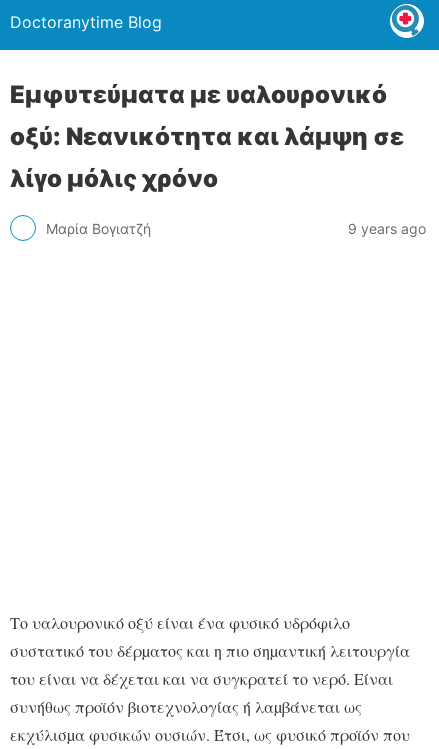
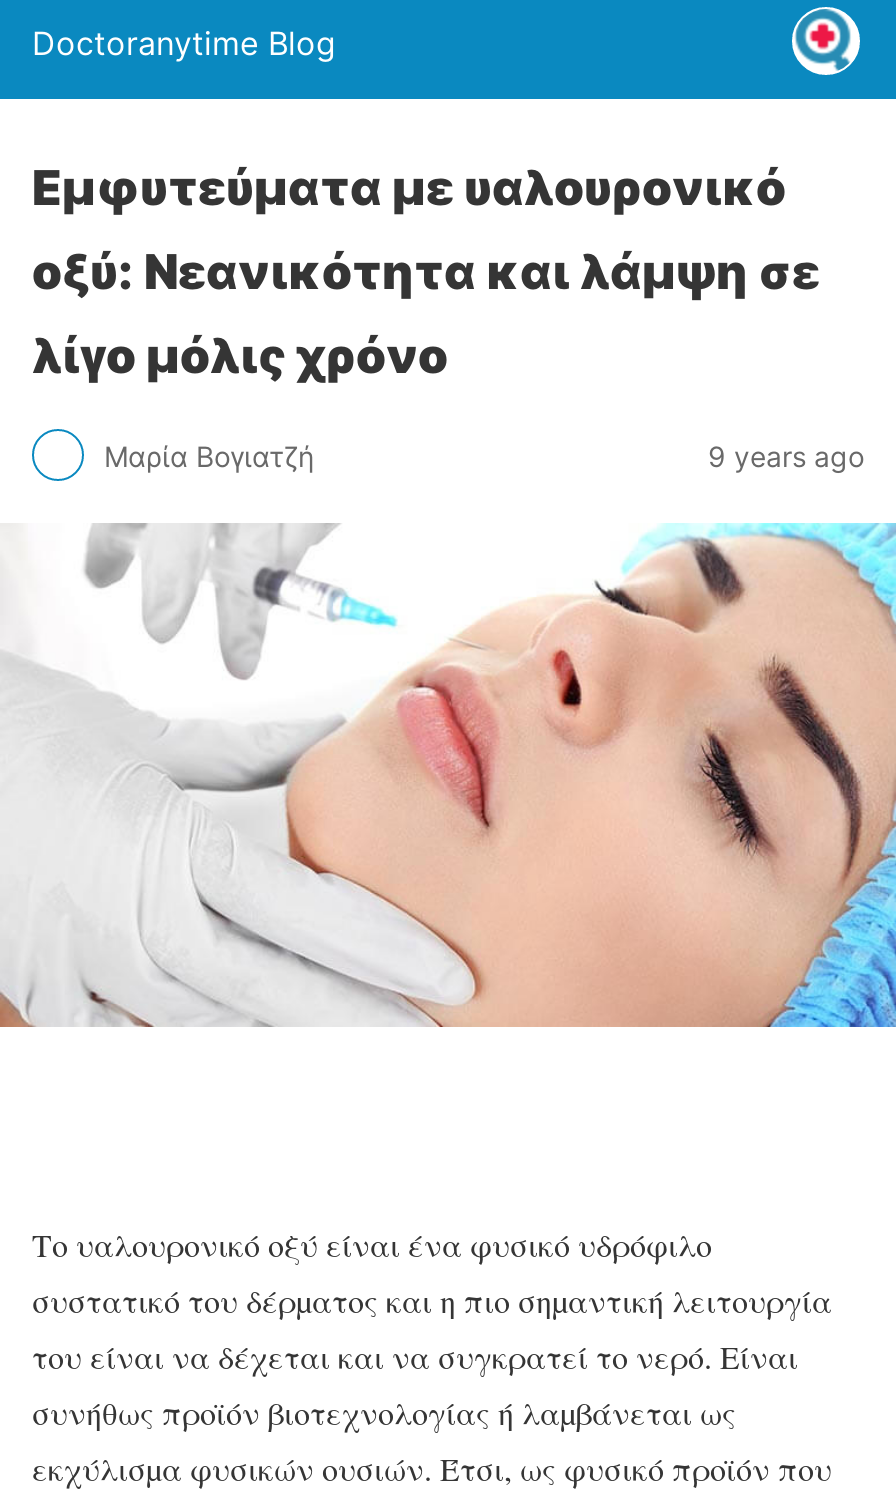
none -> [6,521,890,1029] [image]

